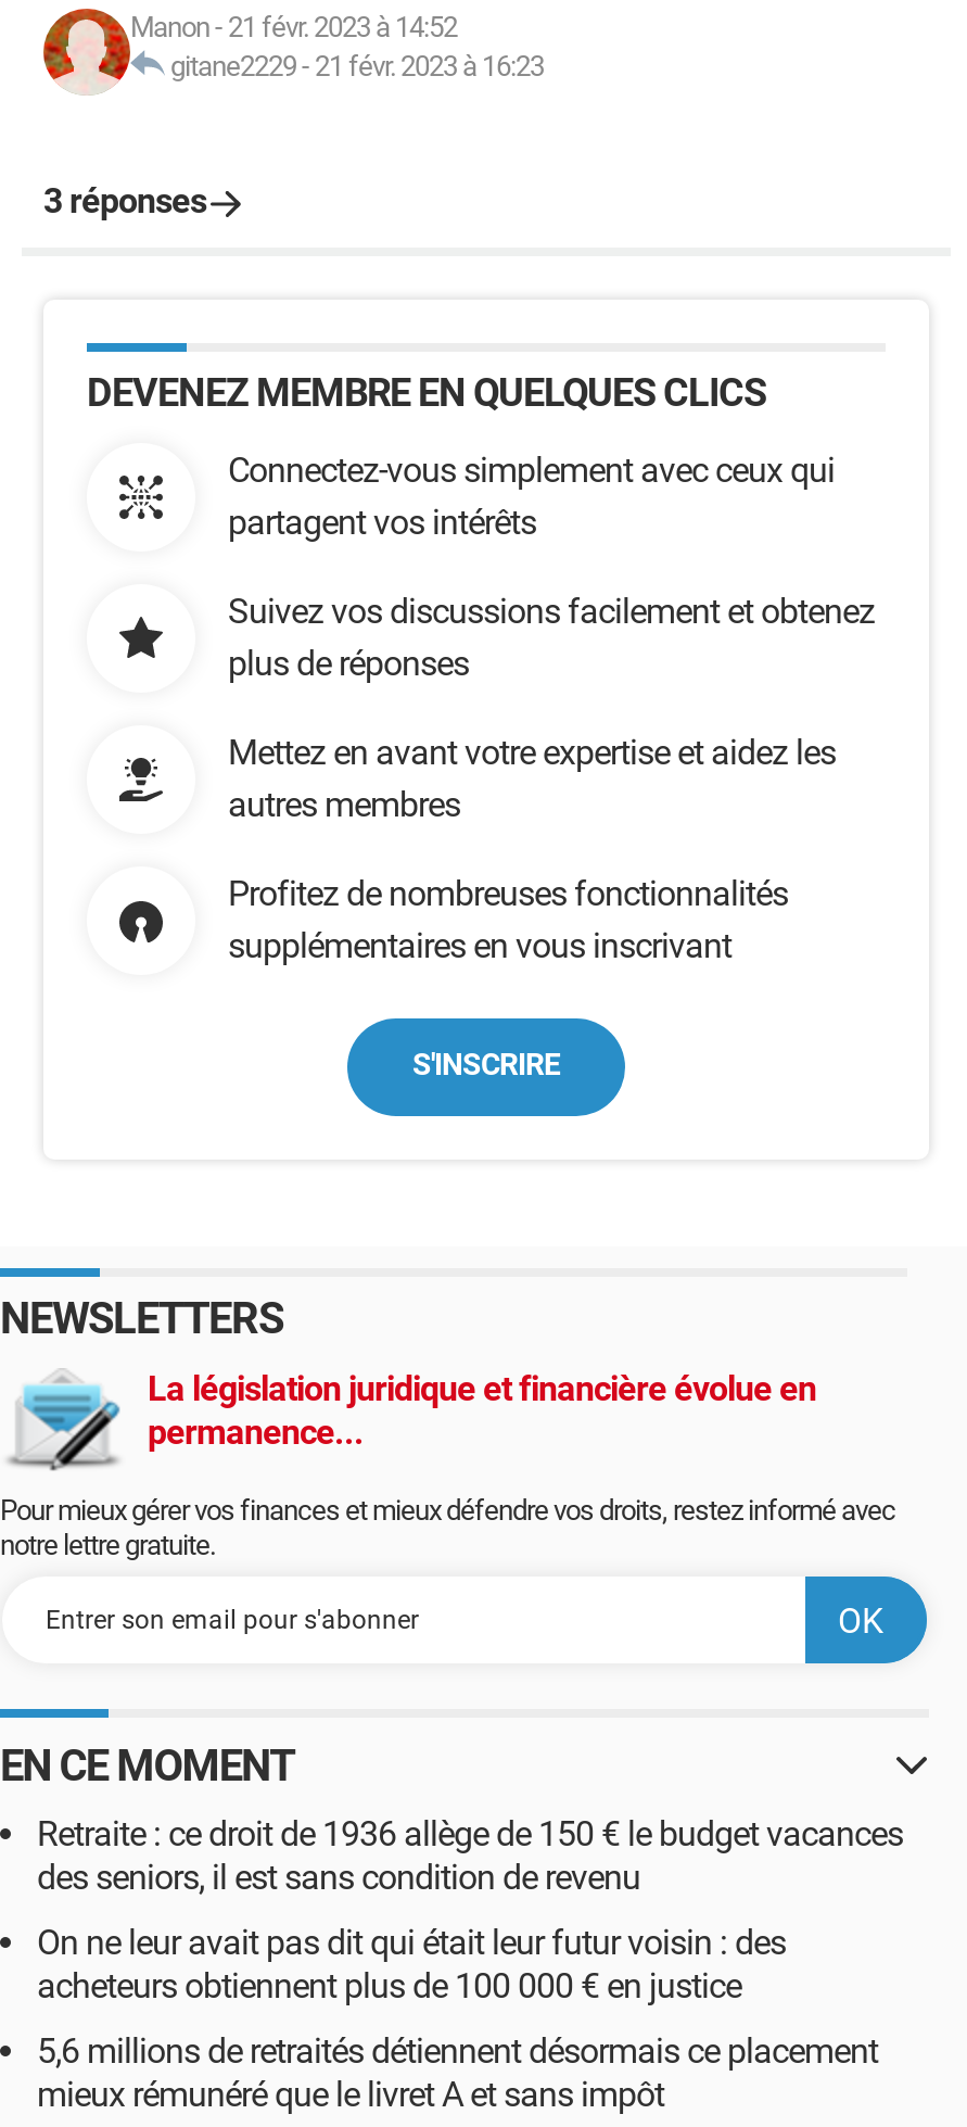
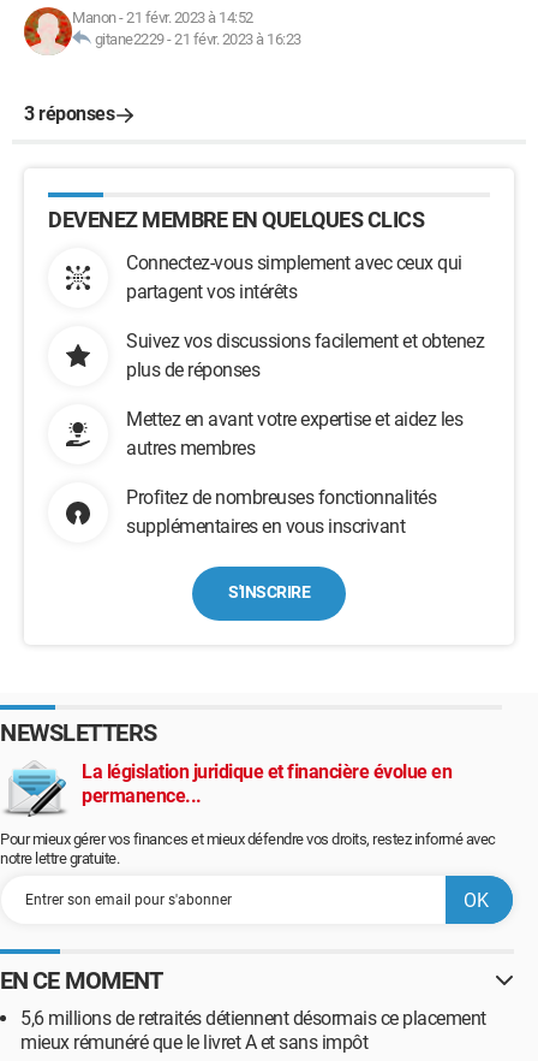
[37,1813,903,2006] Retraite : ce droit de 1936 allège de 150 € le budget vacances | des seniors, il est sans condition de revenu | On ne leur avait pas dit qui était leur futur voisin : des | acheteurs obtiennent plus de 100 000 € en justice -> none

